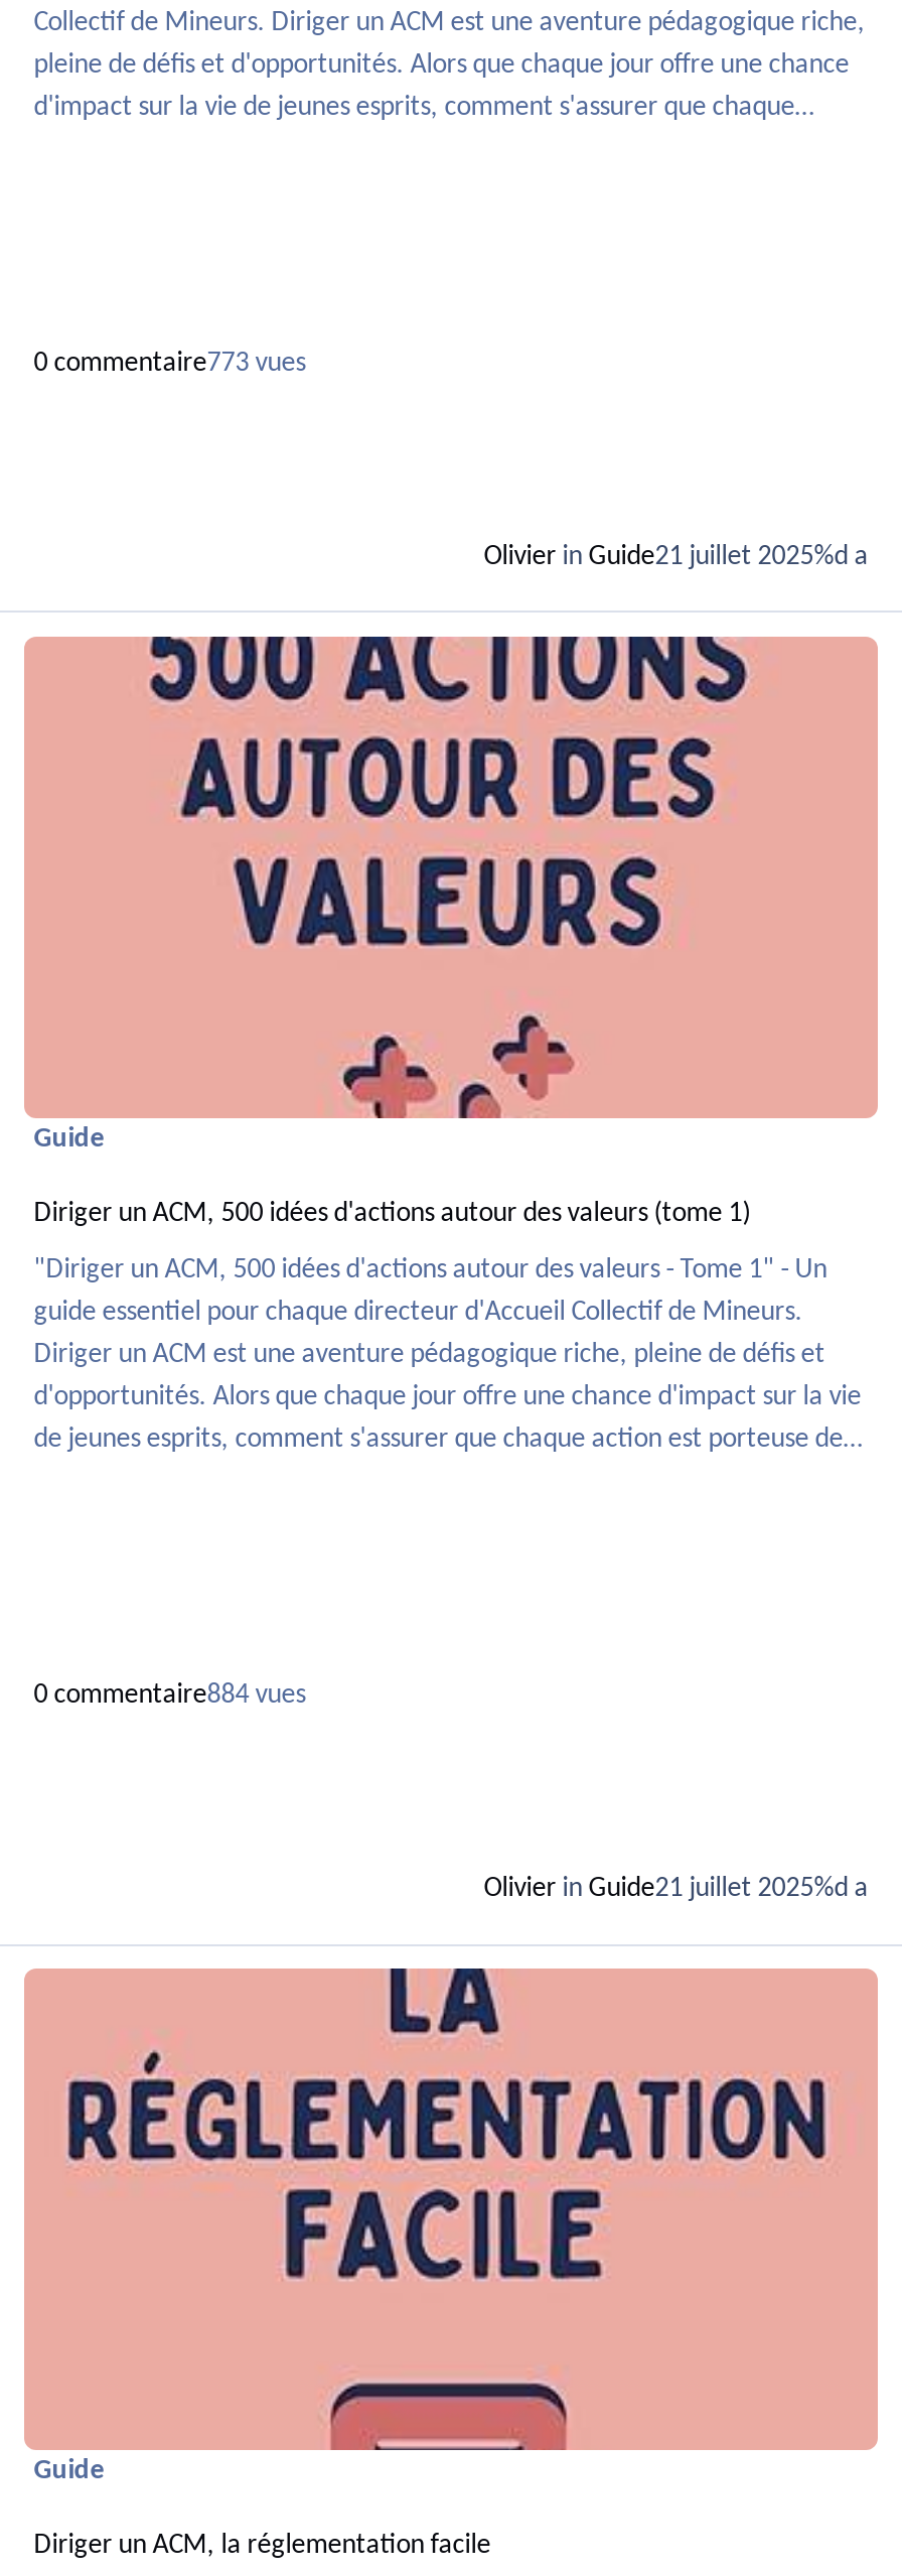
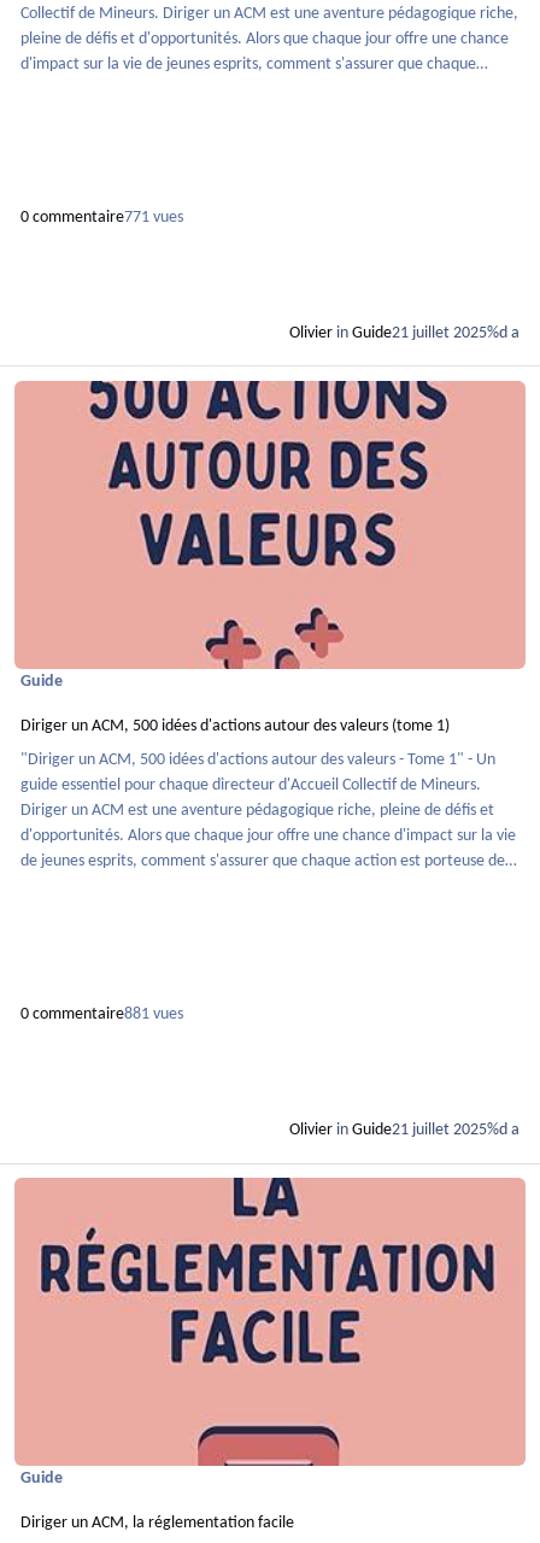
[34,349,306,379] 0 commentaire773 vues -> [20,209,183,227] 0 commentaire771 vues
[34,1681,306,1711] 0 commentaire884 vues -> [20,1006,183,1024] 0 commentaire881 vues

